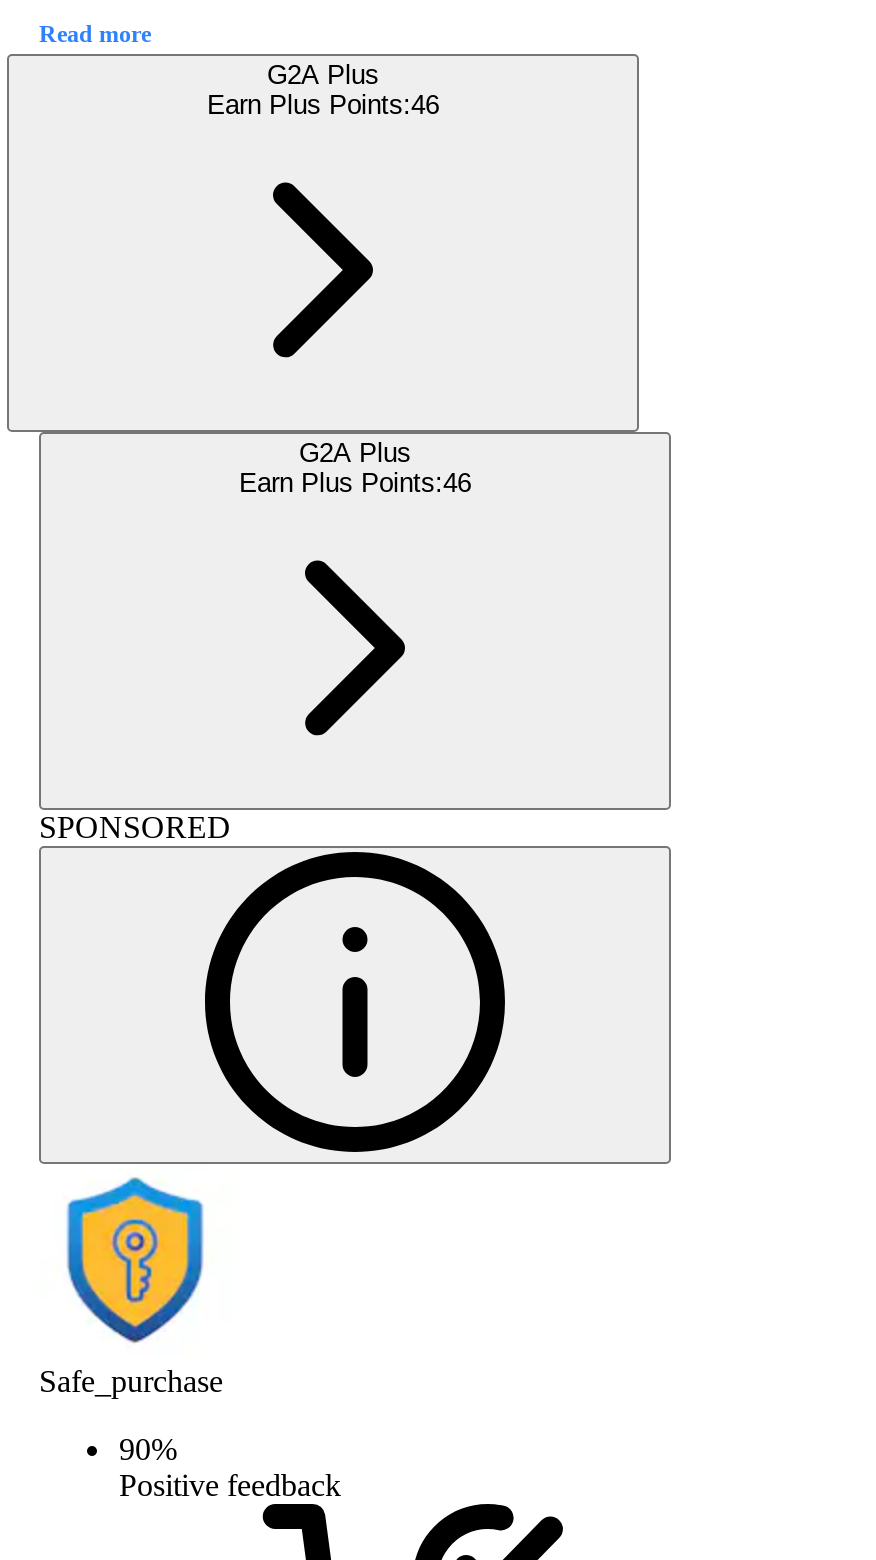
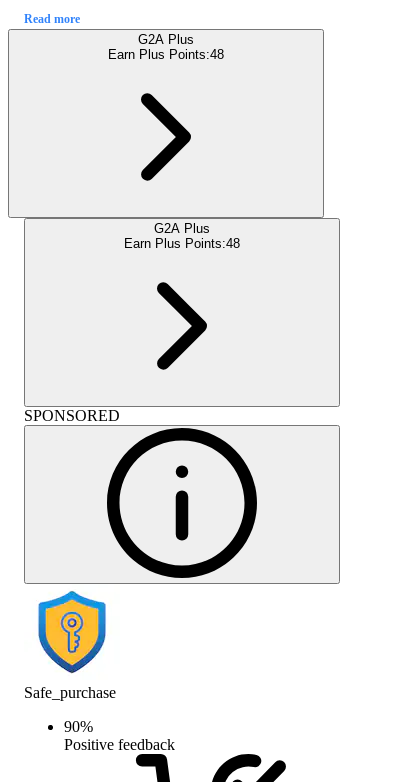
[207,90,439,120] Earn Plus Points:46 -> [108,47,224,62] Earn Plus Points:48
[239,468,471,498] Earn Plus Points:46 -> [124,236,240,251] Earn Plus Points:48

